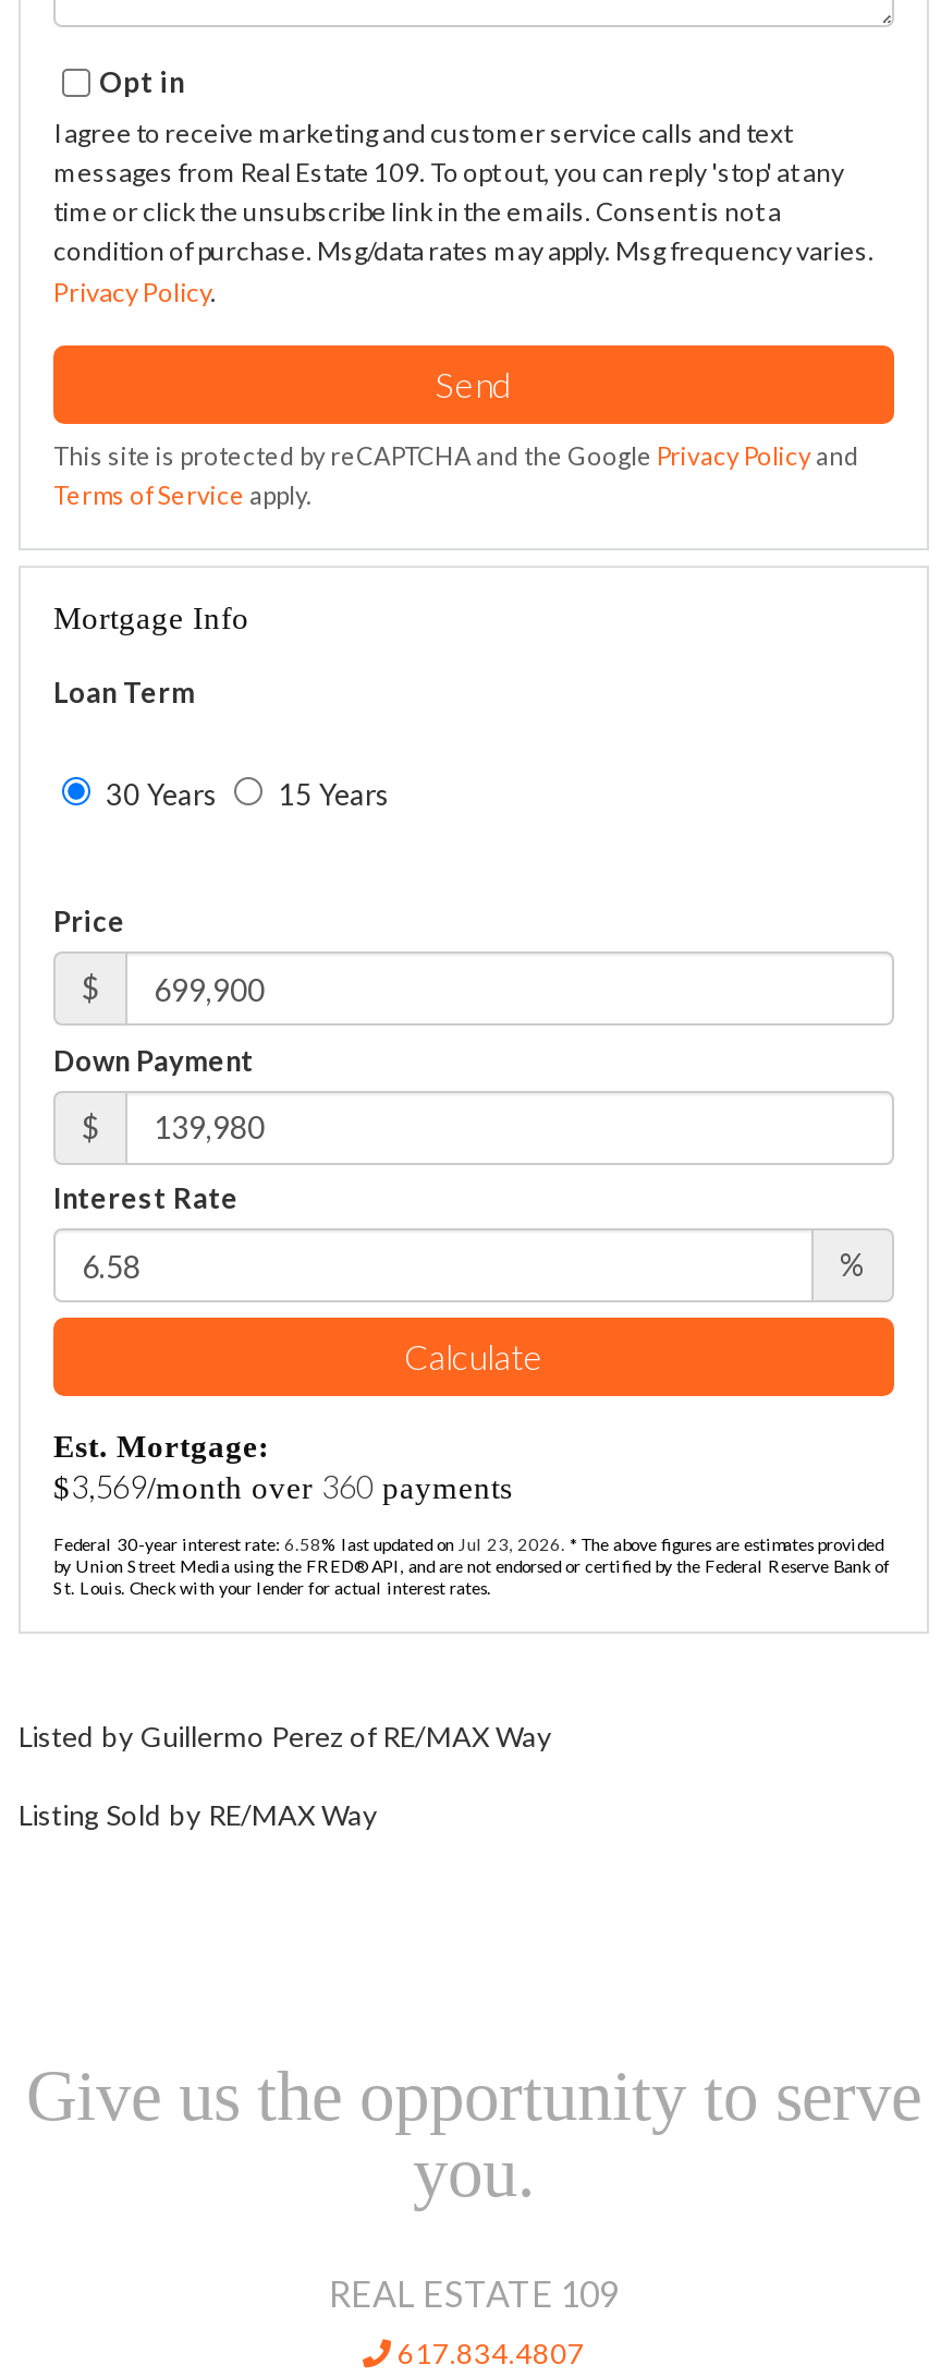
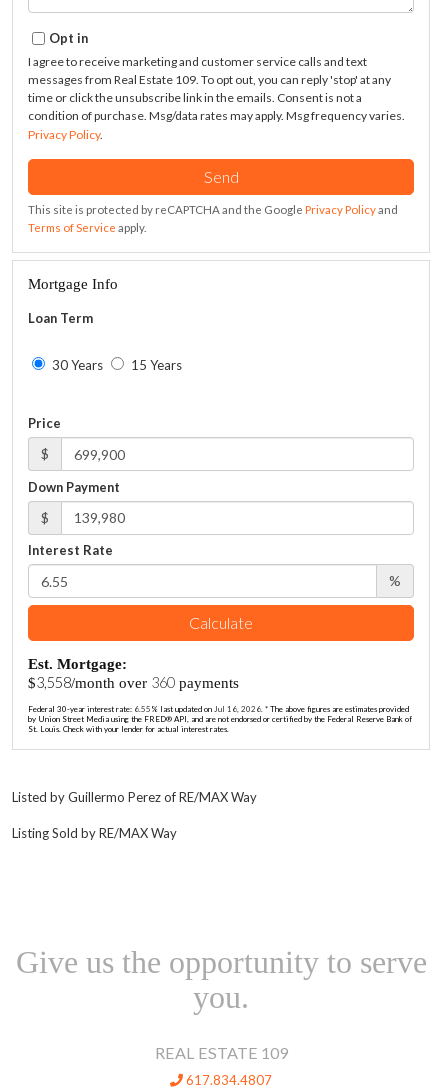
[53,1467,513,1504] $3,569/month over 360 payments -> [28,674,239,691] $3,558/month over 360 payments
[53,1533,883,1554] Federal 30-year interest rate: 6.58% last updated on Jul 23, 2026. * The above figures are estimates provided -> [28,704,409,714] Federal 30-year interest rate: 6.55% last updated on Jul 16, 2026. * The above figures are estimates provided

